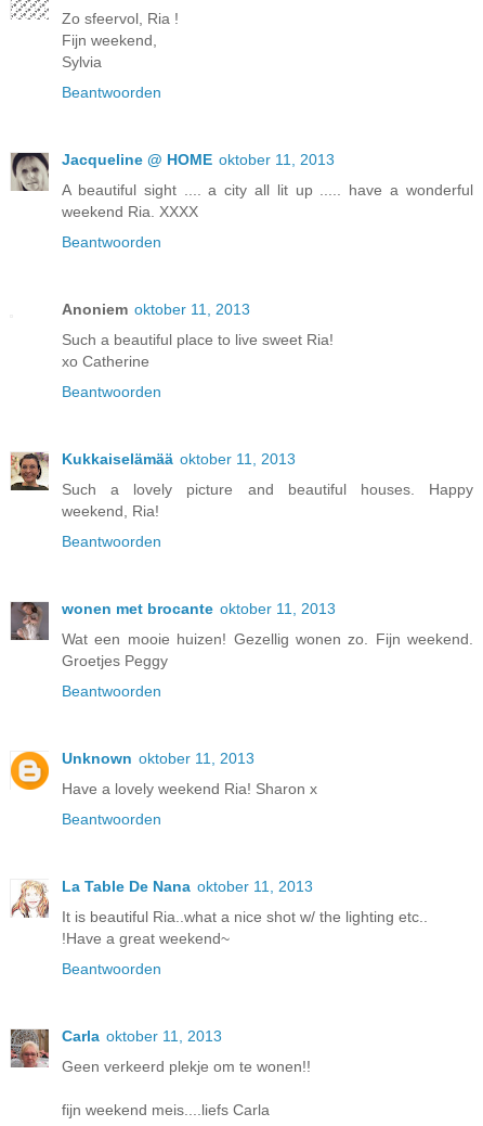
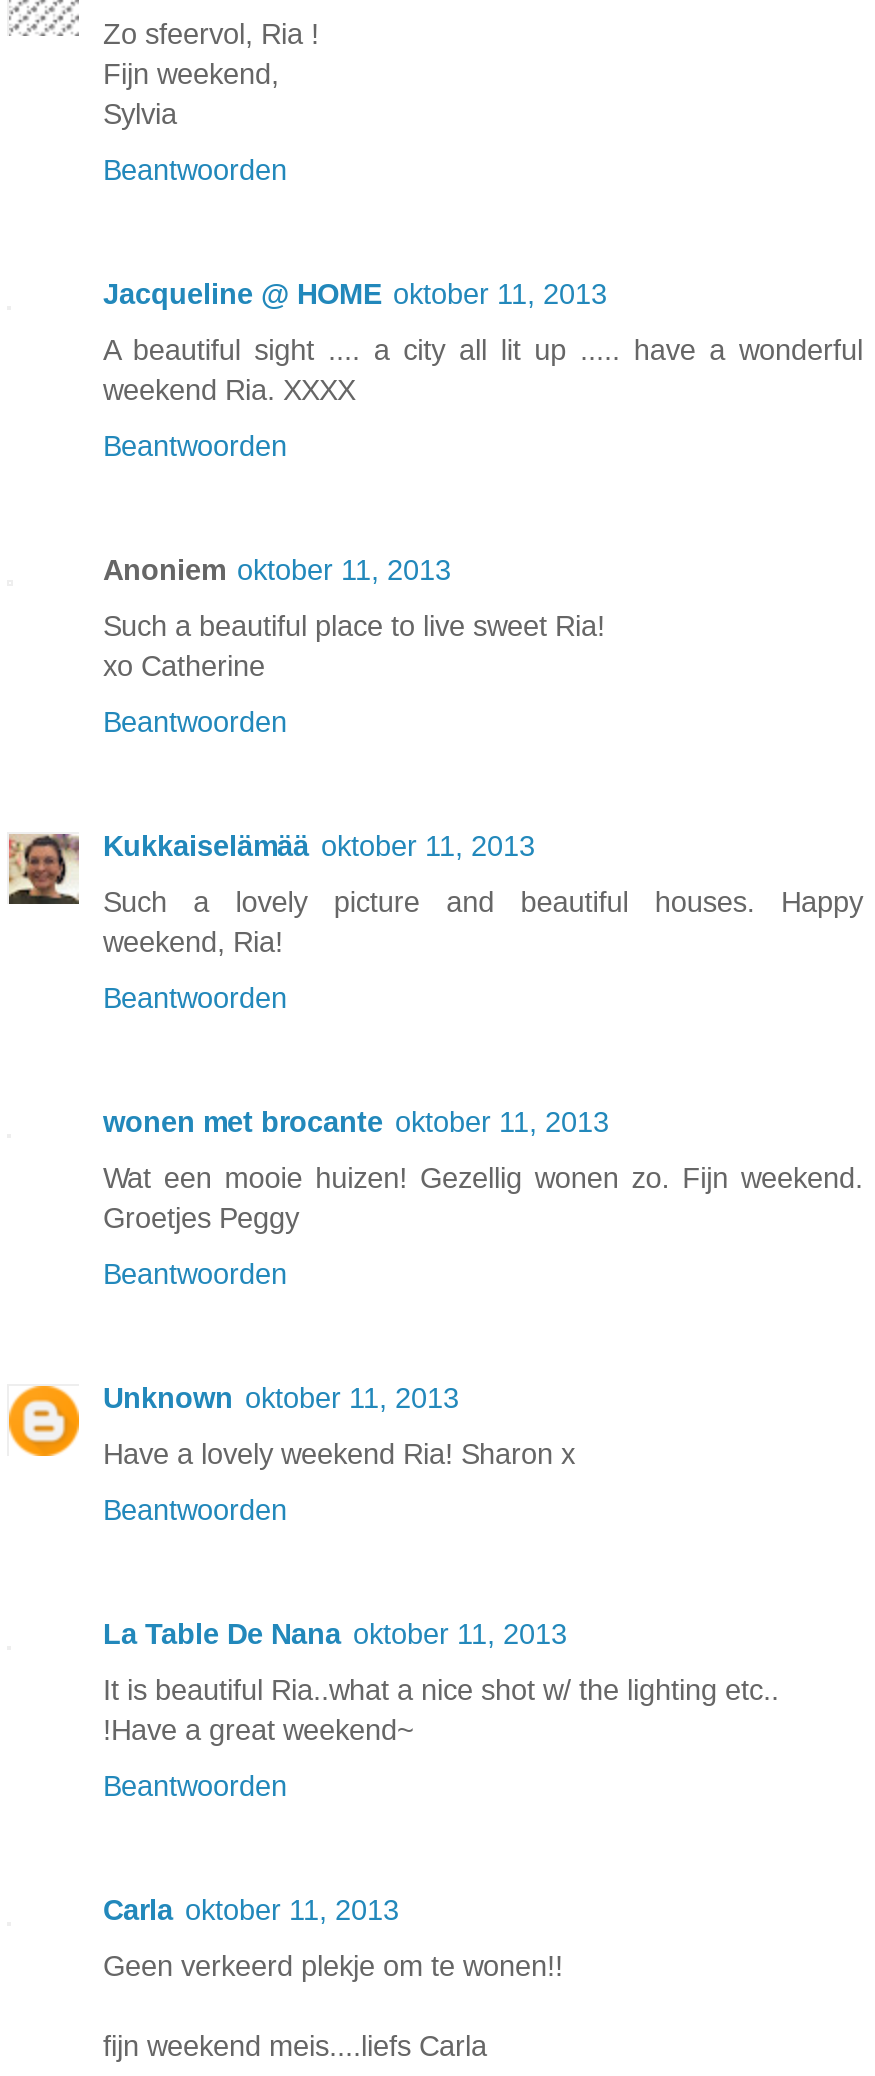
[10,151,50,192] [image] -> none
[10,600,50,641] [image] -> none
[10,879,50,919] [image] -> none
[10,1028,50,1069] [image] -> none

